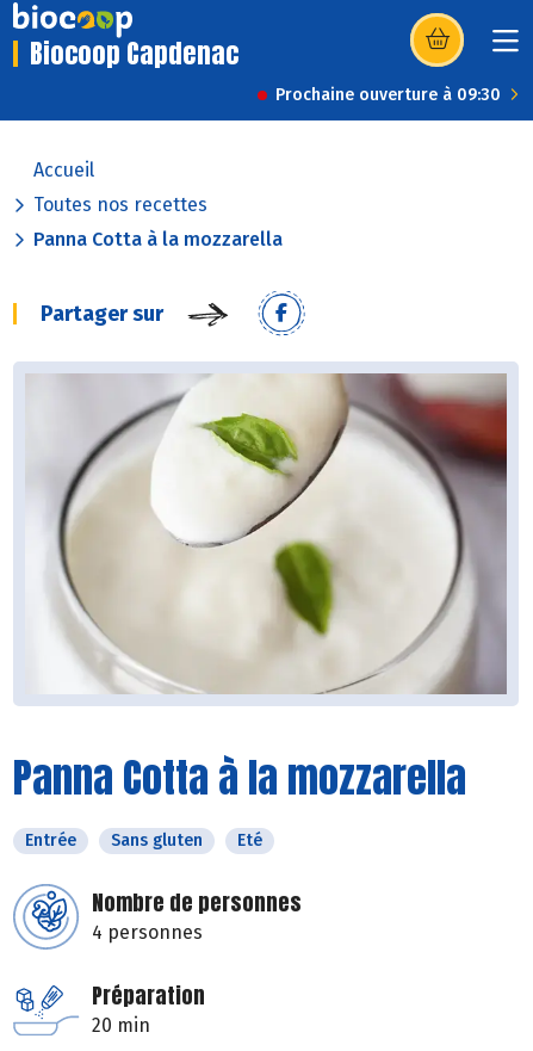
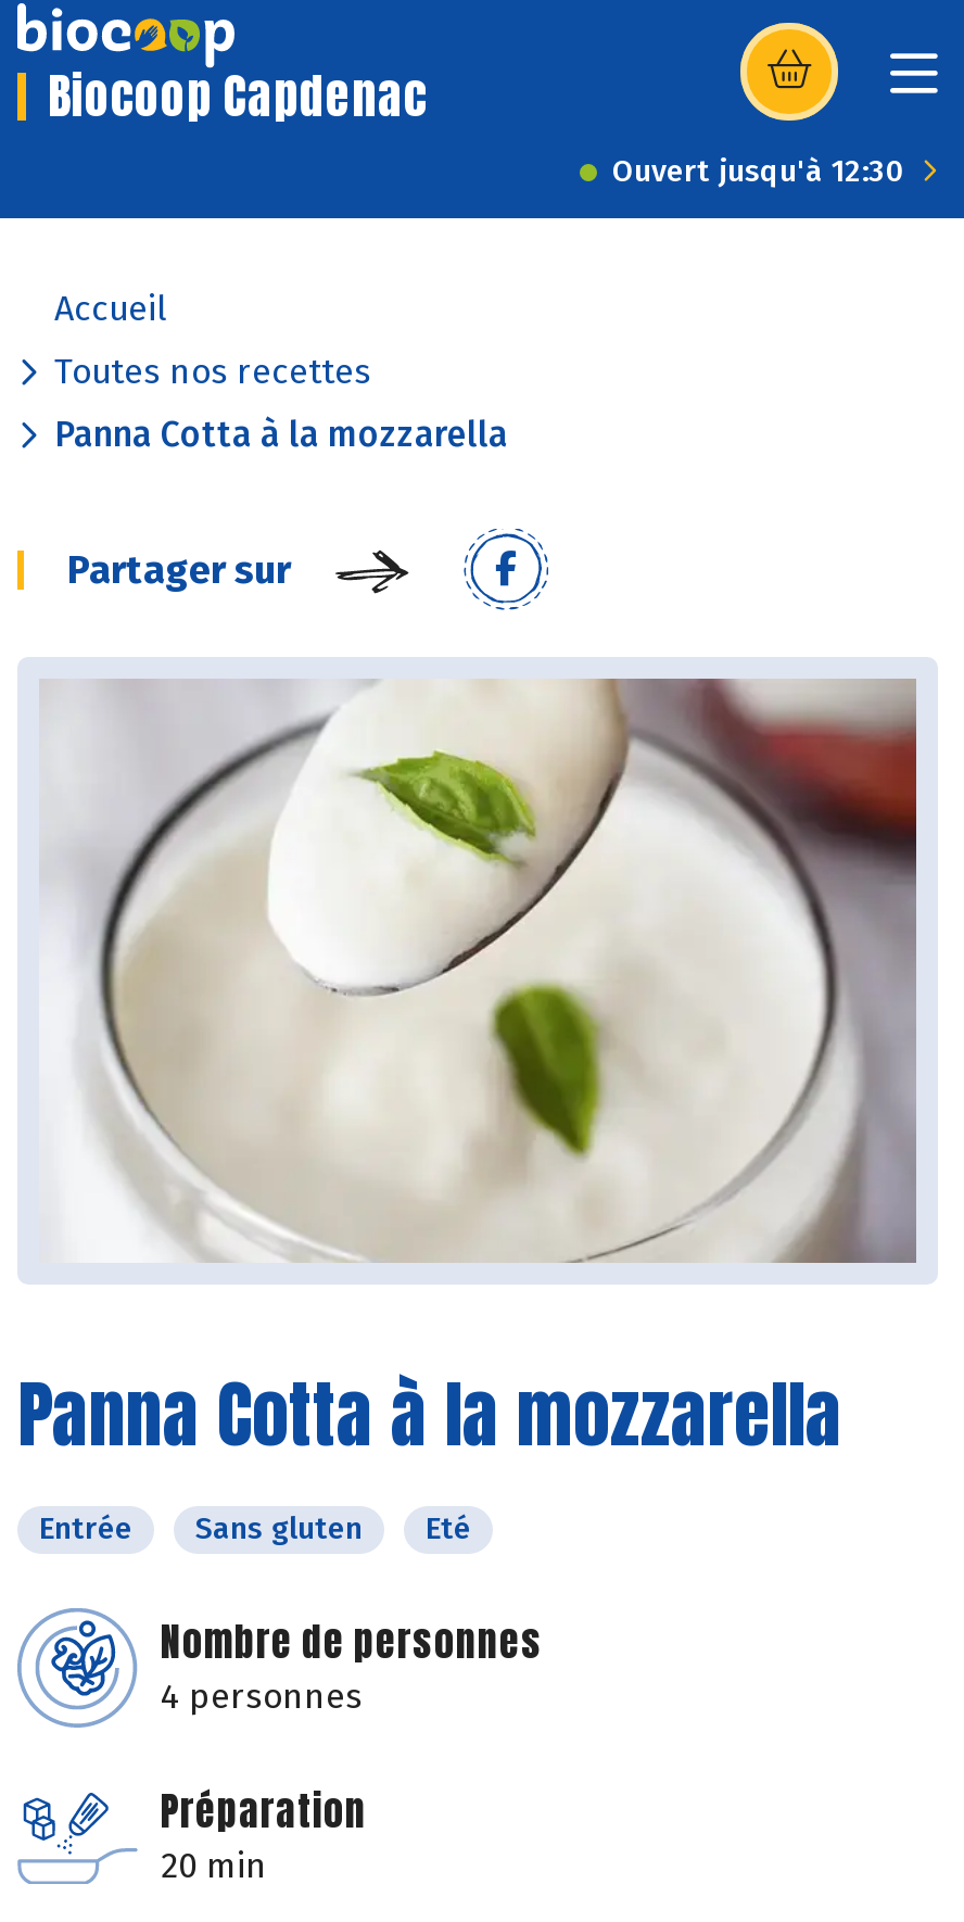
[275,85,501,105] Prochaine ouverture à 09:30 -> [612,153,905,190] Ouvert jusqu'à 12:30

